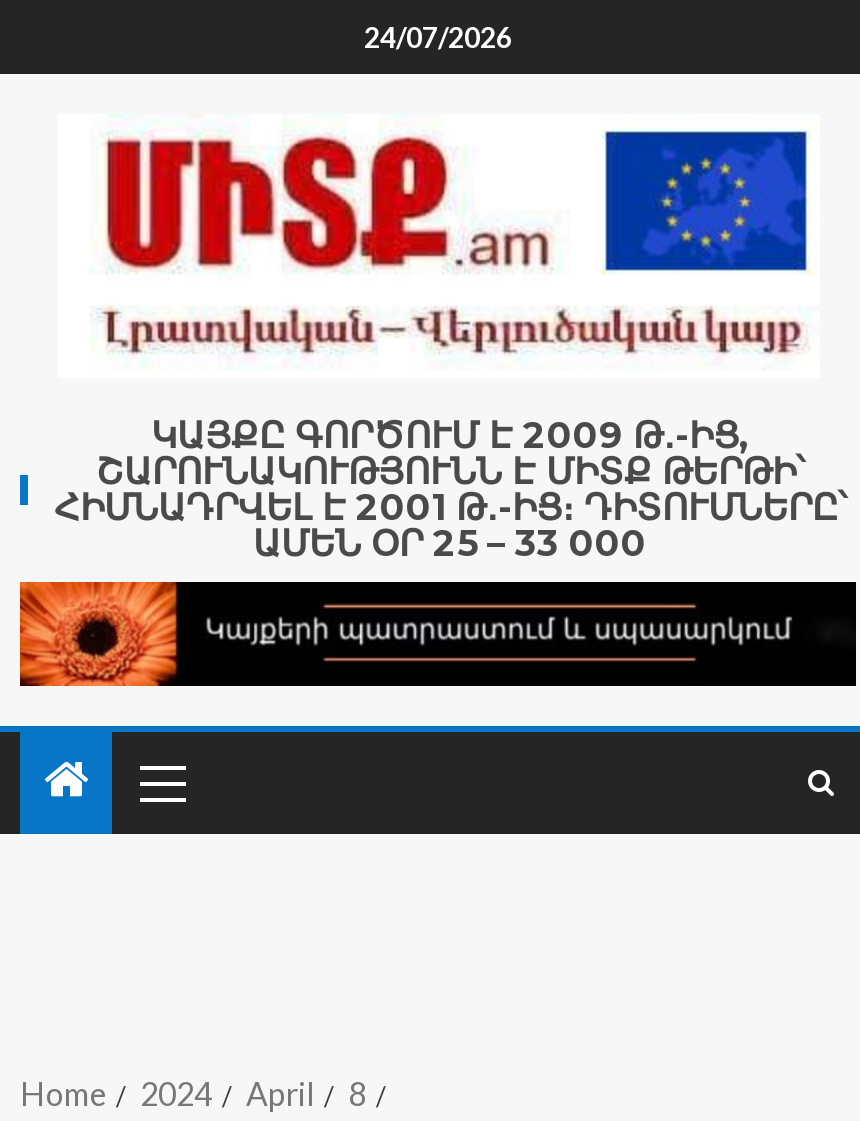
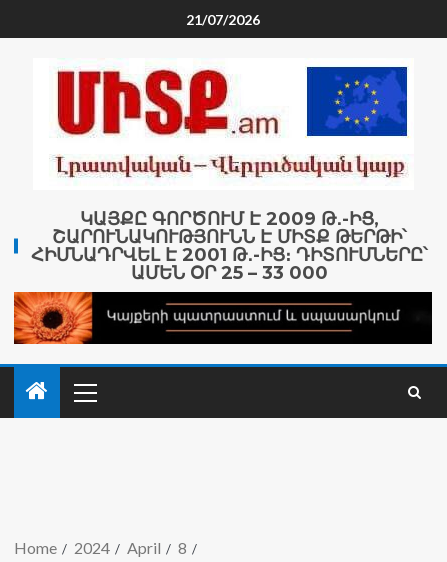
[364,20,512,54] 24/07/2026 -> [186,11,260,28] 21/07/2026

